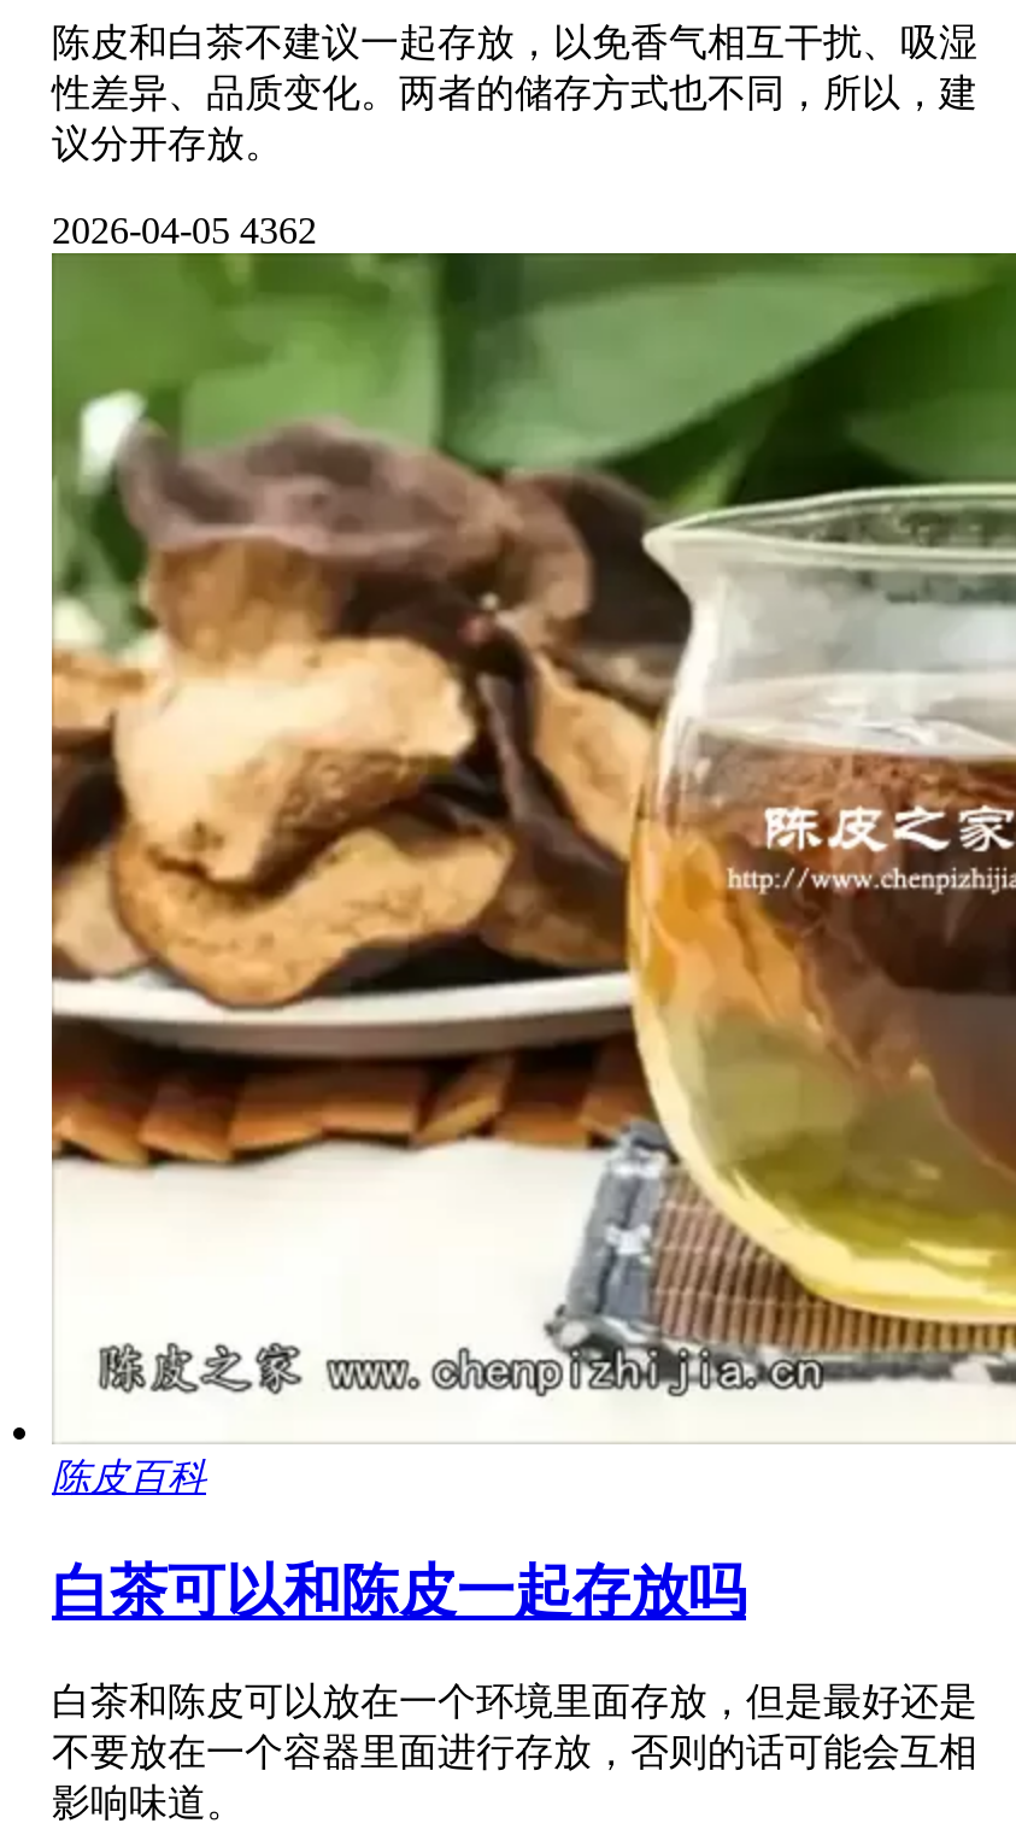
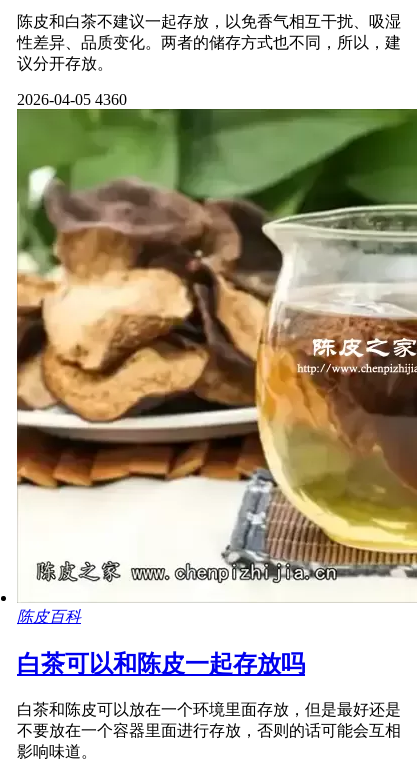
[52,209,317,250] 2026-04-05 4362 -> [17,91,127,108] 2026-04-05 4360

